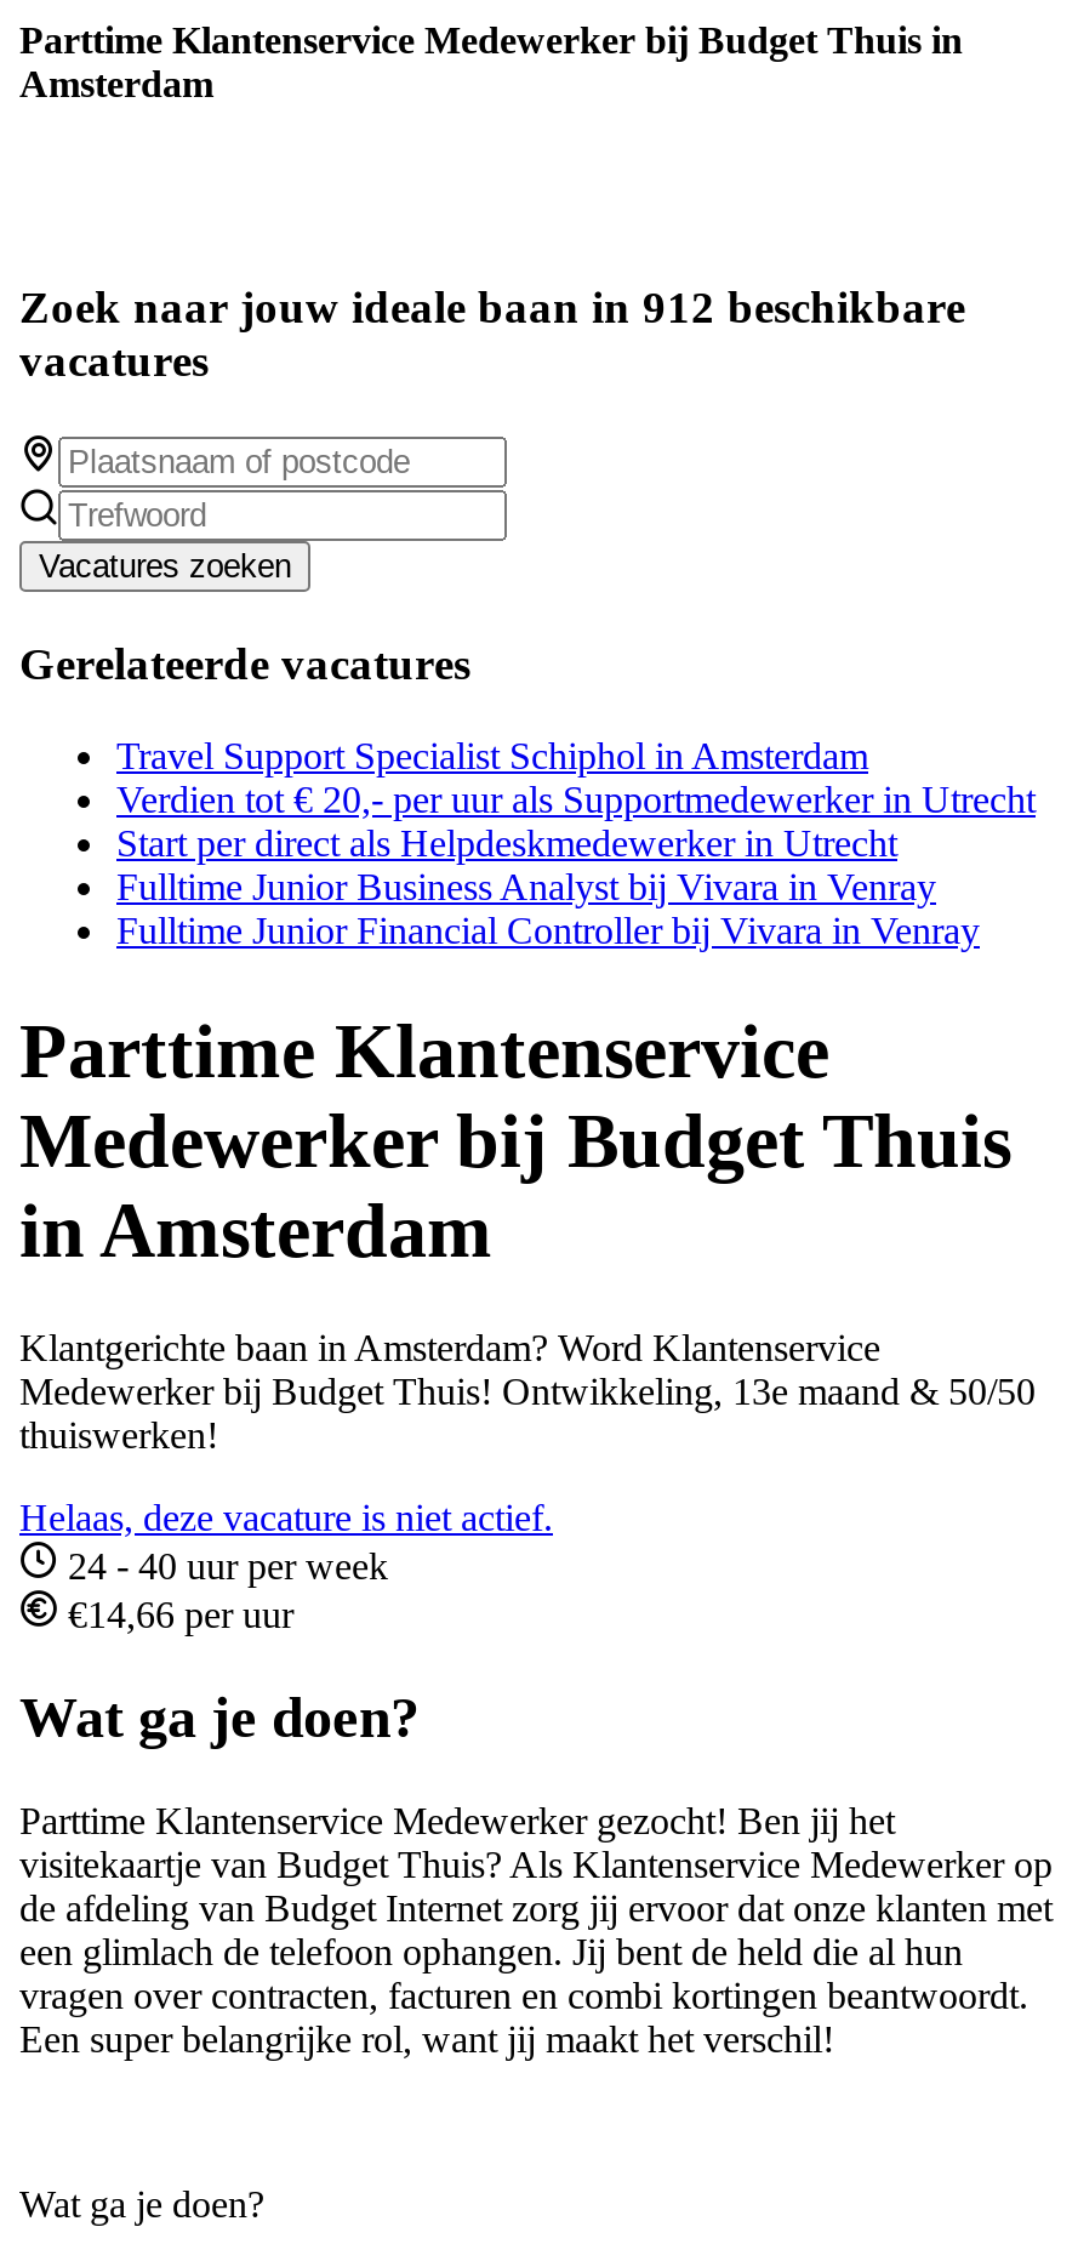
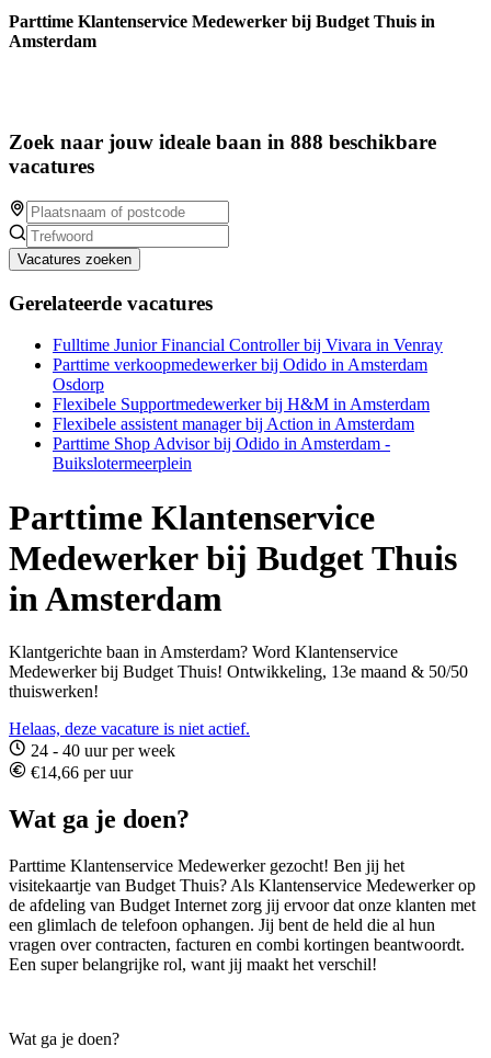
[19,282,965,333] Zoek naar jouw ideale baan in 912 beschikbare -> [9,131,436,154] Zoek naar jouw ideale baan in 888 beschikbare
[116,736,1036,908] Travel Support Specialist Schiphol in Amsterdam | Verdien tot € 20,- per uur als Supportmedewerker in Utrecht | Start per direct als Helpdeskmedewerker in Utrecht | Fulltime Junior Business Analyst bij Vivara in Venray -> none
moved [116,911,980,952] -> [53,336,443,355]: Fulltime Junior Financial Controller bij Vivara in Venray
none -> [53,356,430,473] Parttime verkoopmedewerker bij Odido in Amsterdam | Osdorp | Flexibele Supportmedewerker bij H&M in Amsterdam | Flexibele assistent manager bij Action in Amsterdam | Parttime Shop Advisor bij Odido in Amsterdam - | Buikslotermeerplein

